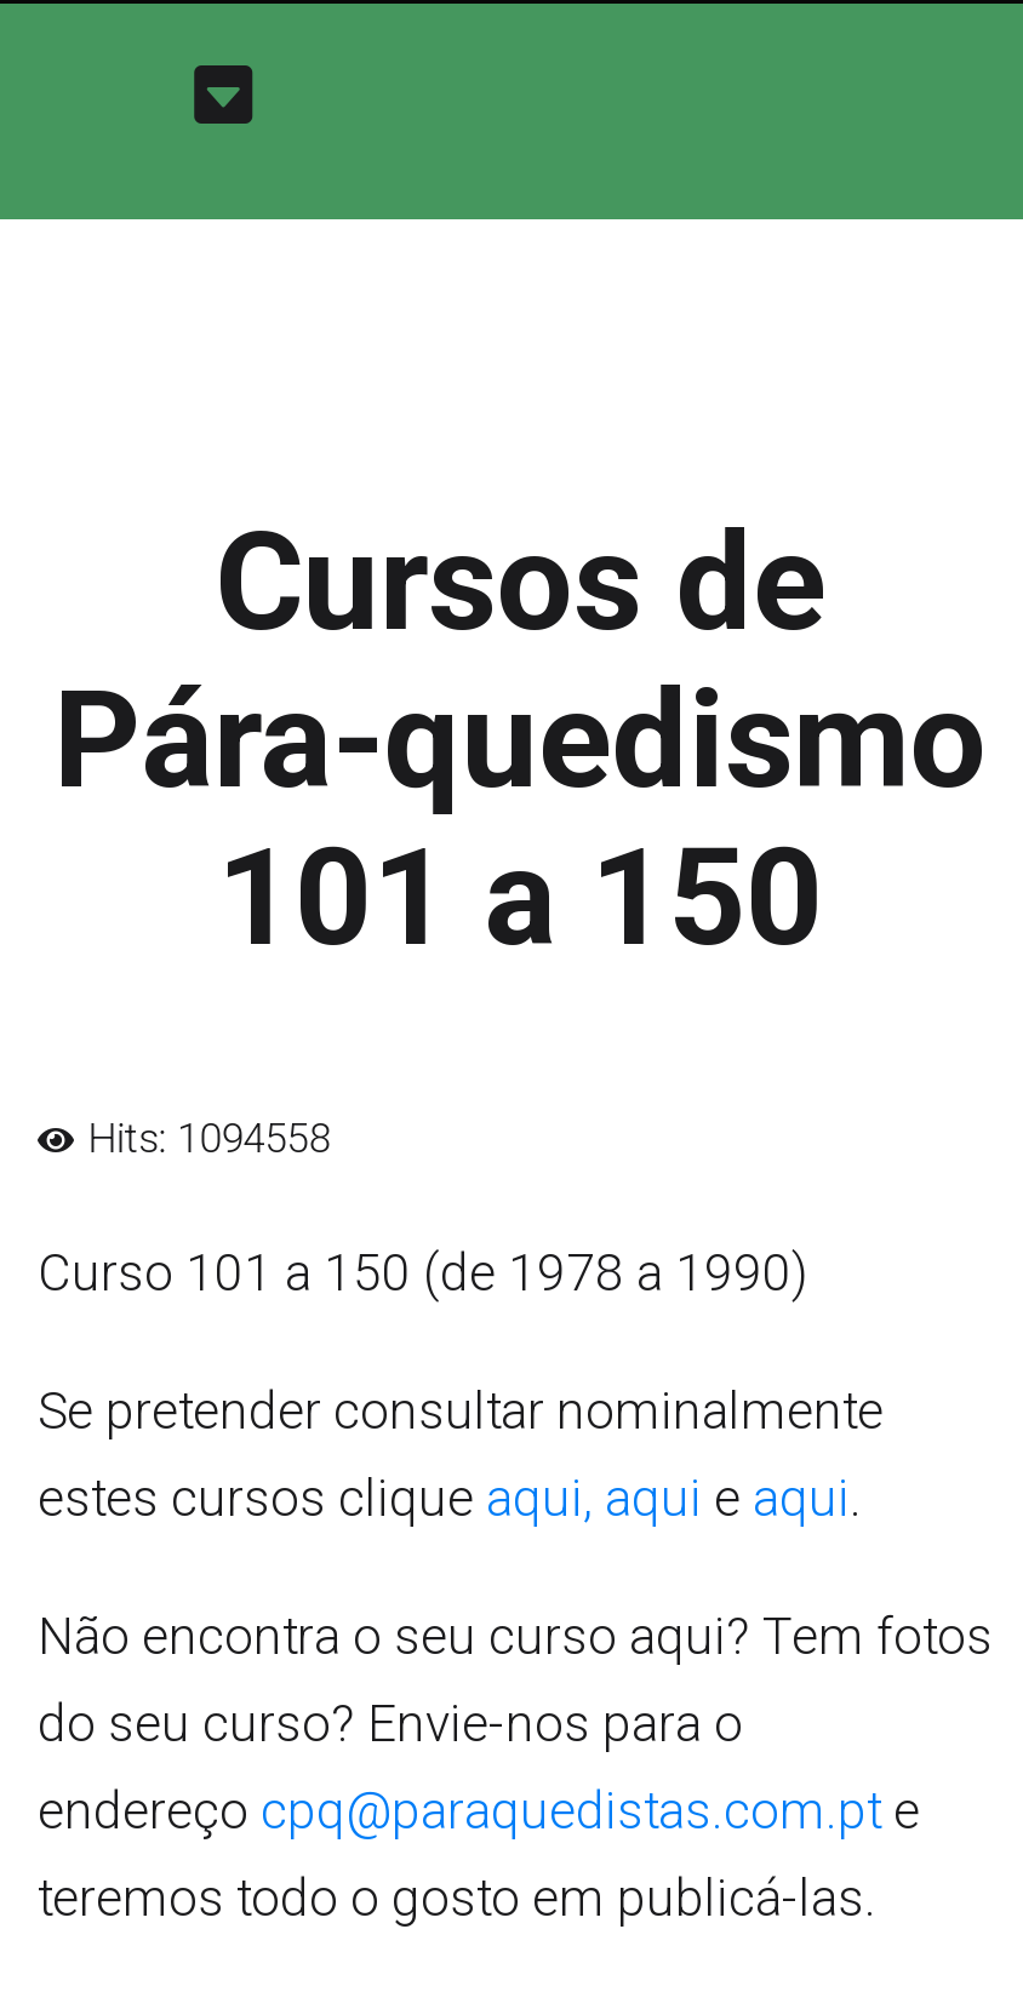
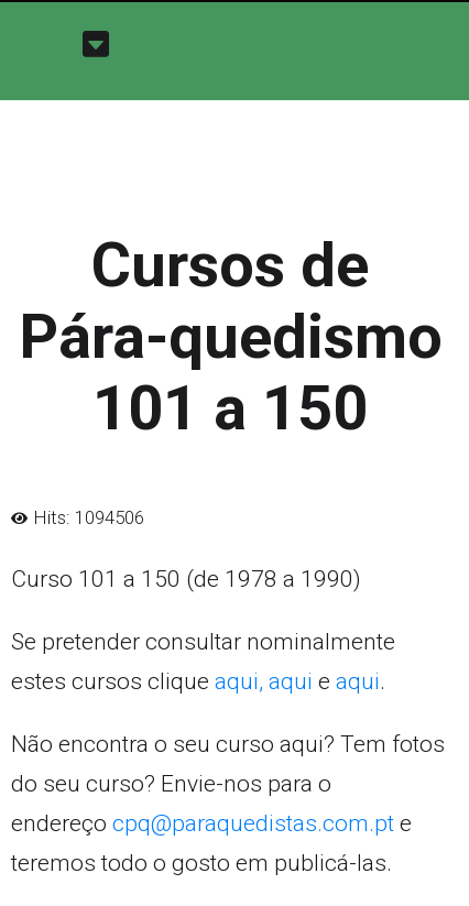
[88,1114,330,1162] Hits: 1094558 -> [34,506,144,528] Hits: 1094506

